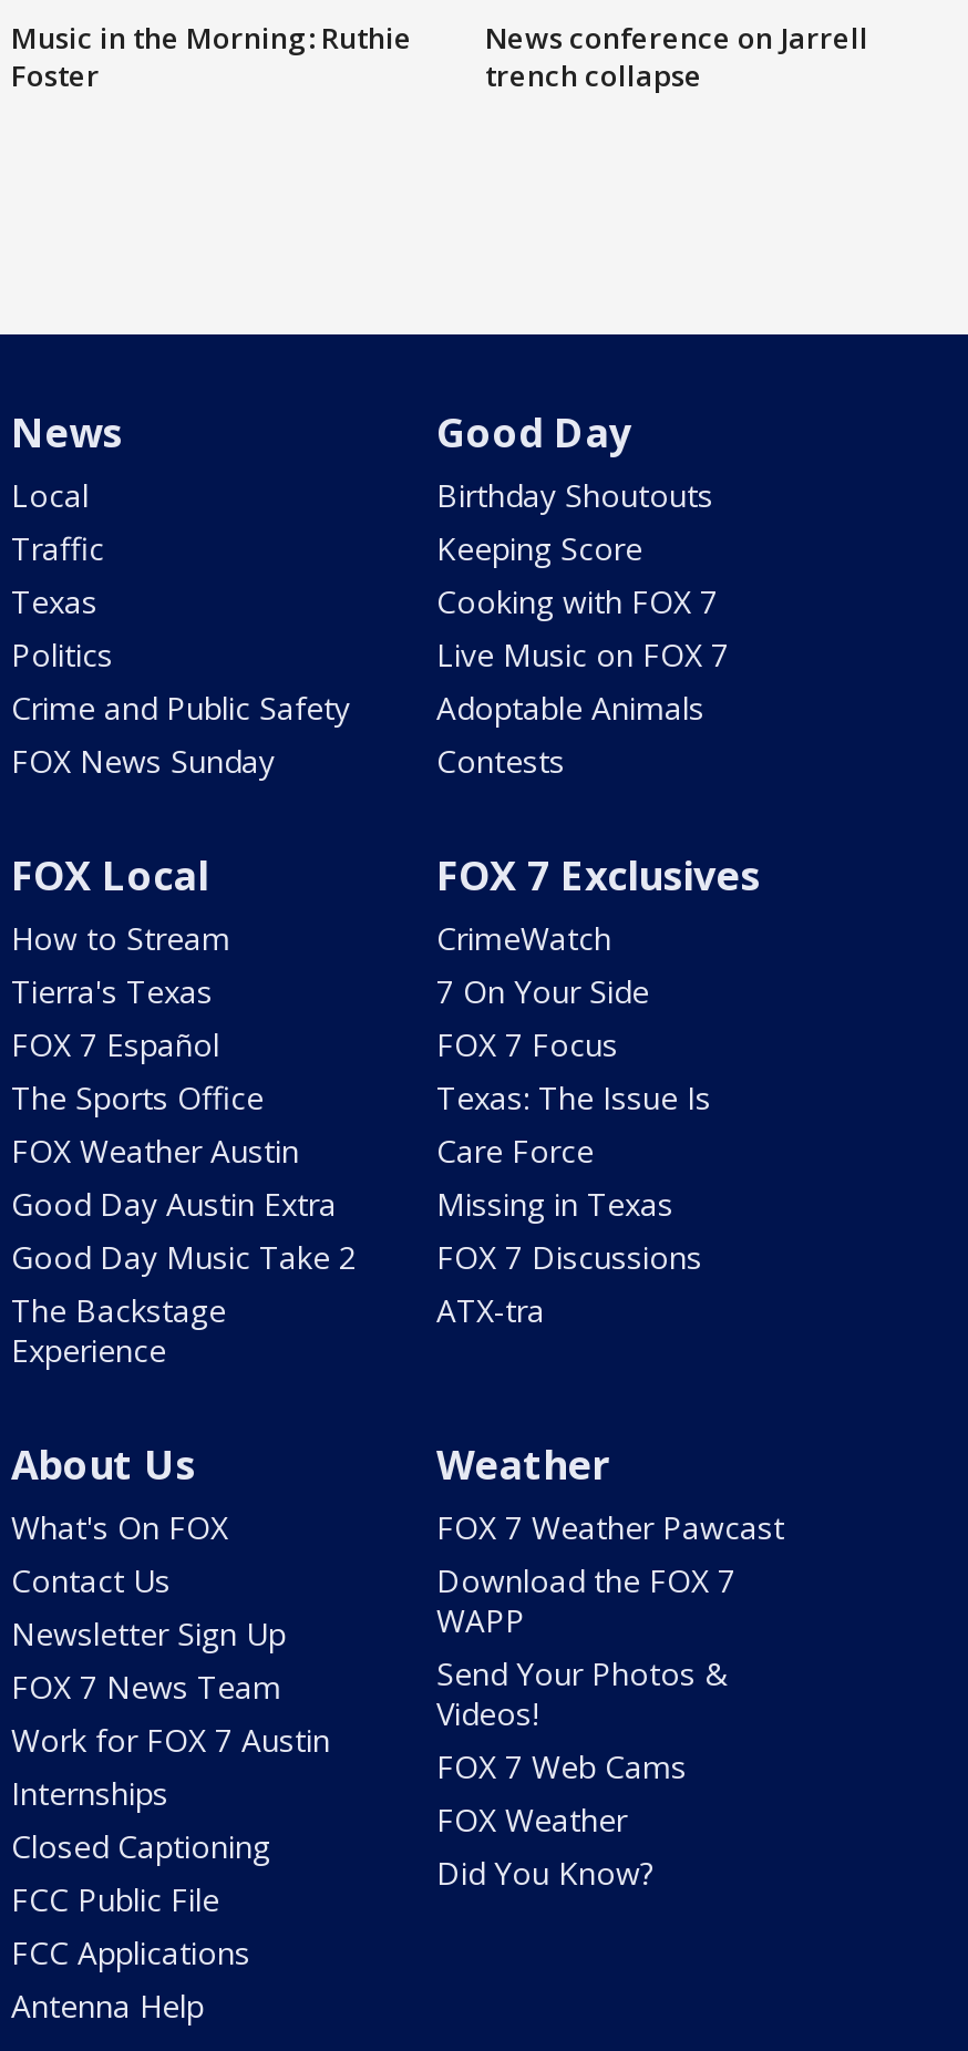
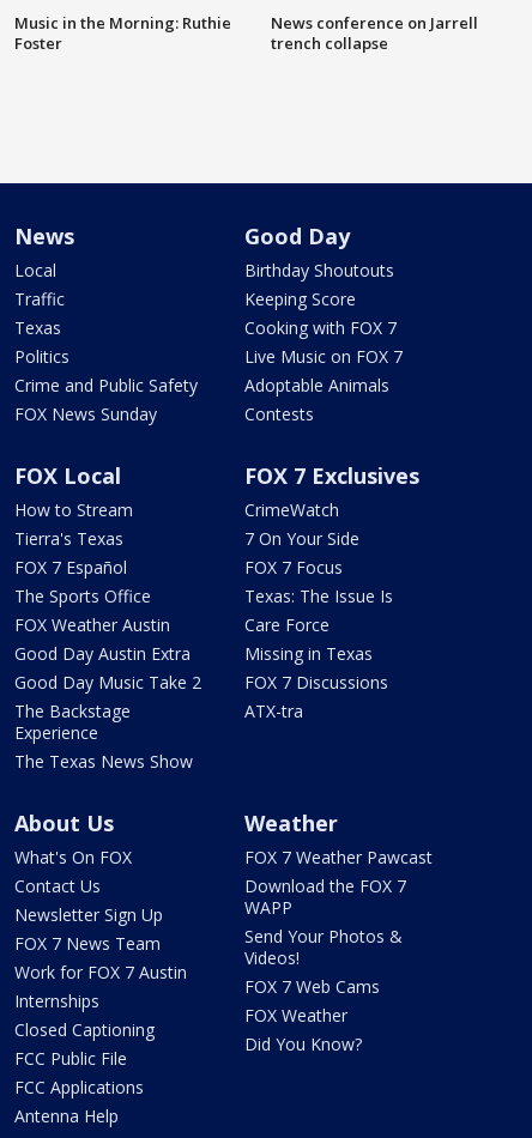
none -> [14,750,193,773] The Texas News Show

